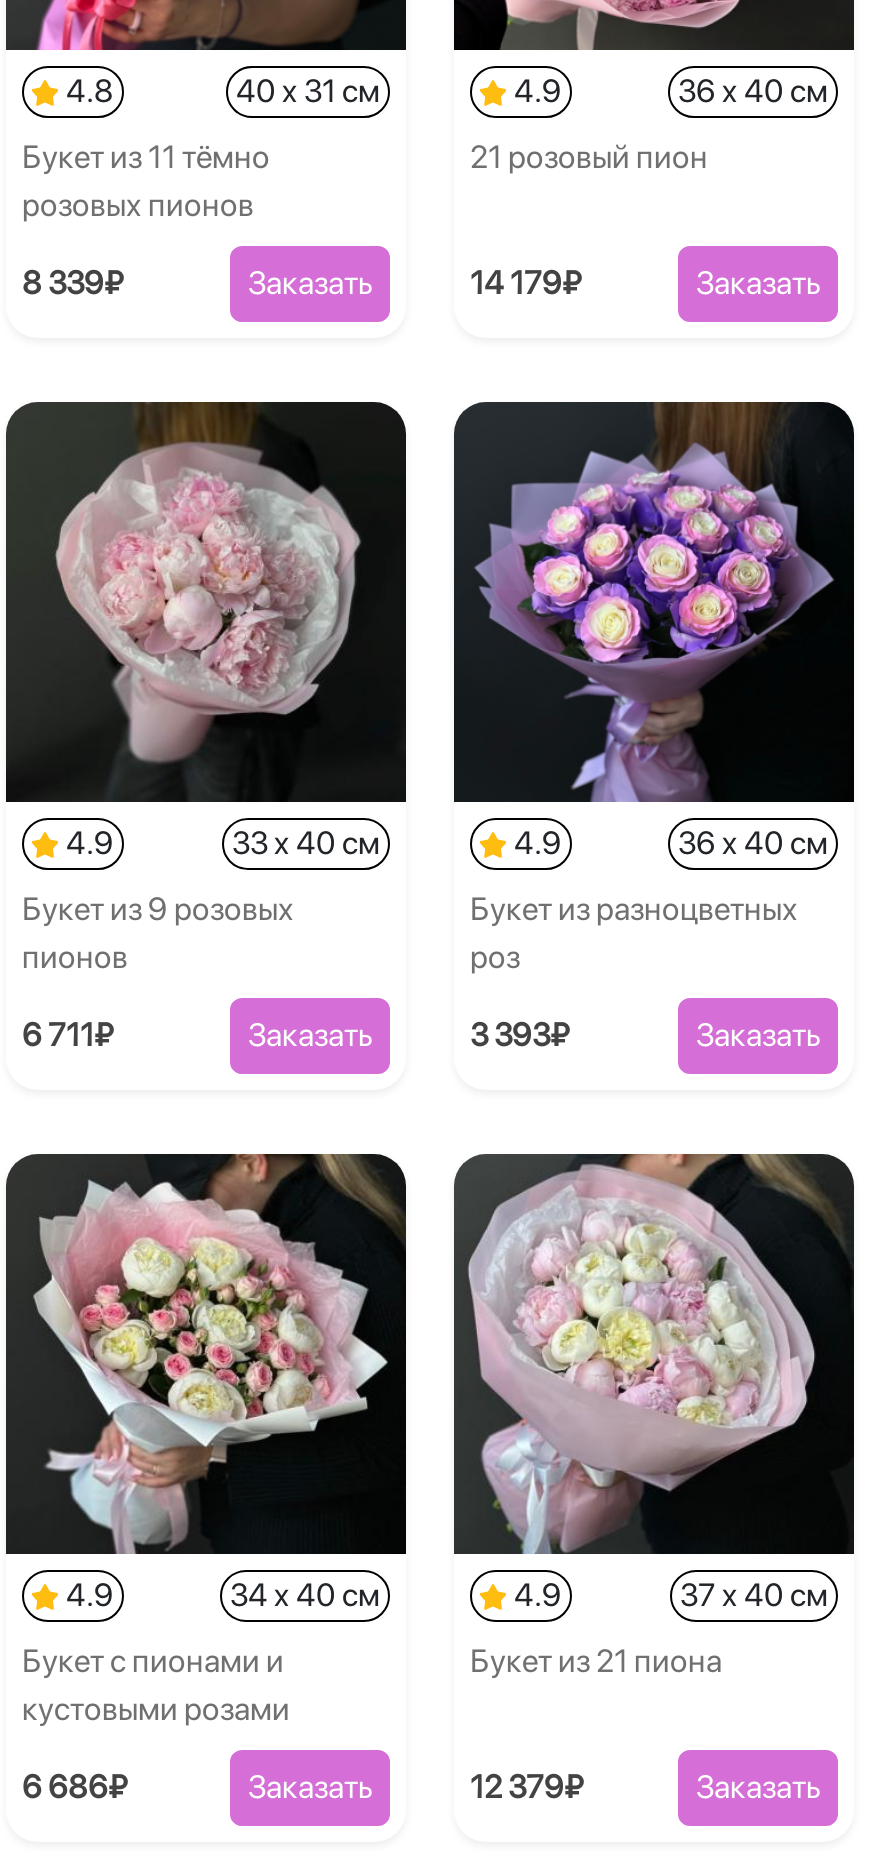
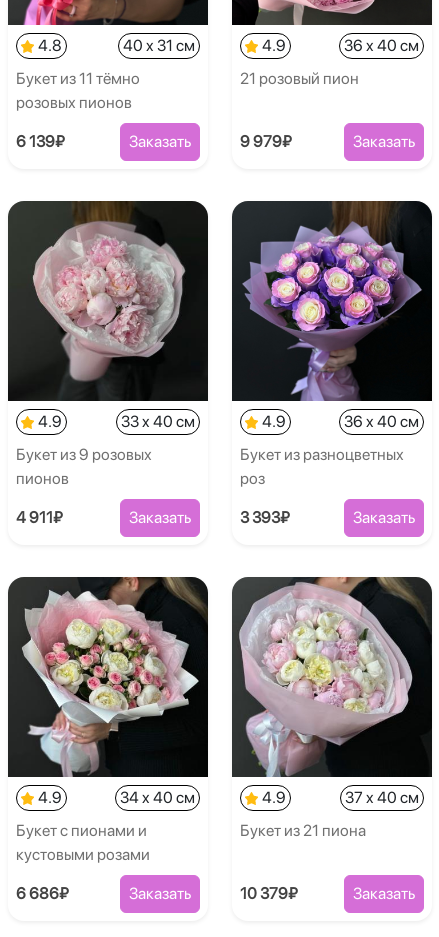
[22,264,124,302] 8 339₽ -> [16,132,65,151] 6 139₽
[470,264,582,302] 14 179₽ -> [240,132,292,151] 9 979₽
[22,1016,114,1054] 6 711₽ -> [16,508,63,527] 4 911₽
[470,1768,584,1806] 12 379₽ -> [240,884,298,903] 10 379₽

